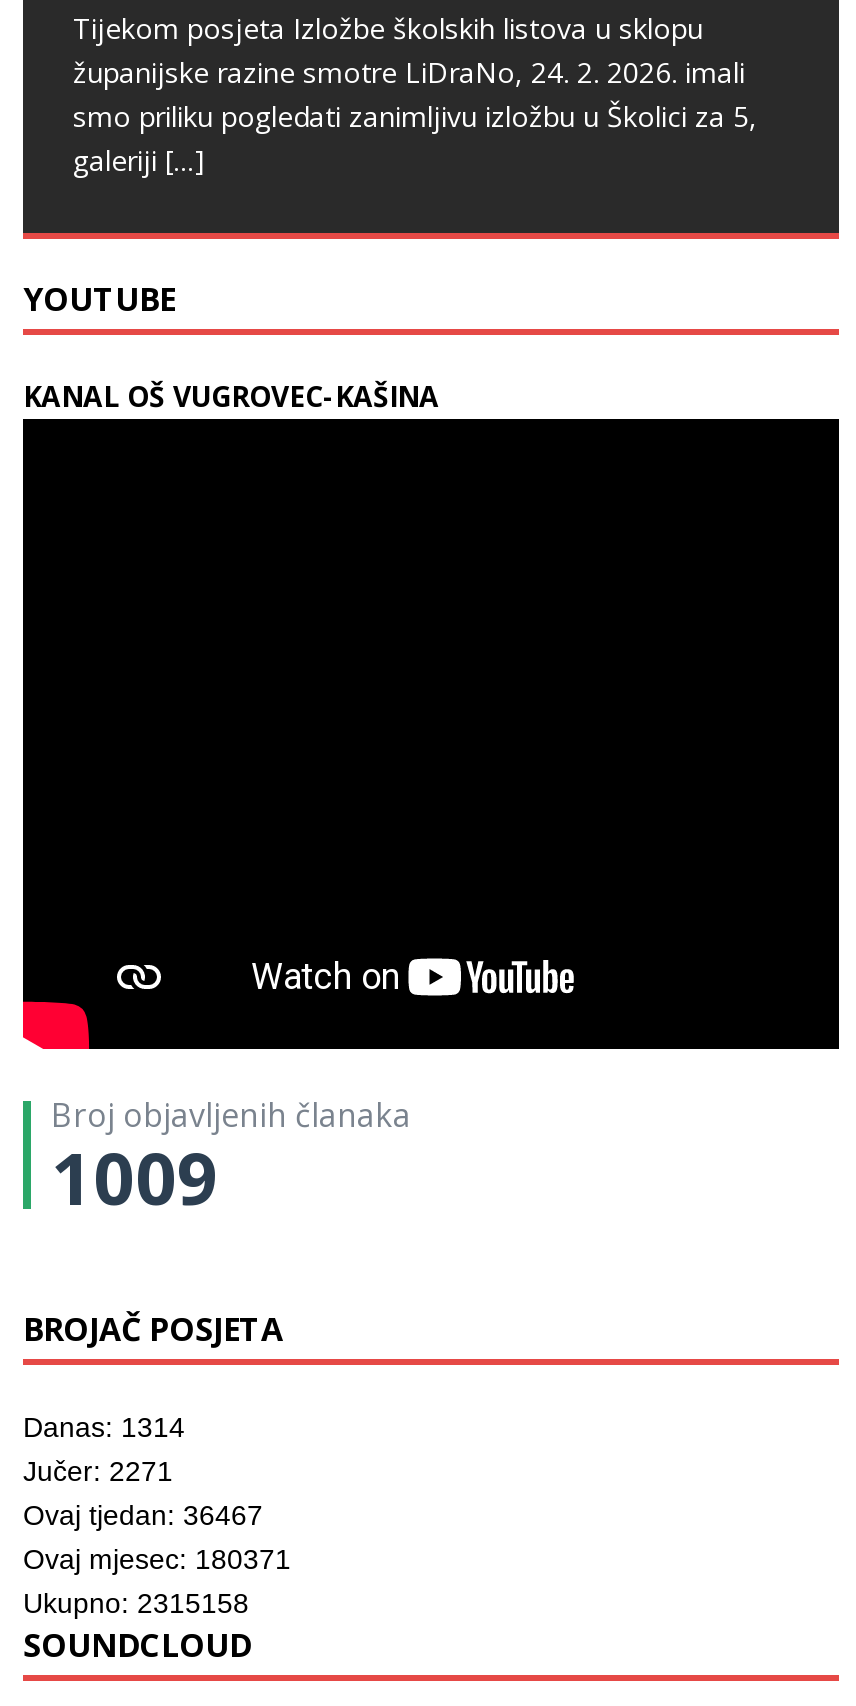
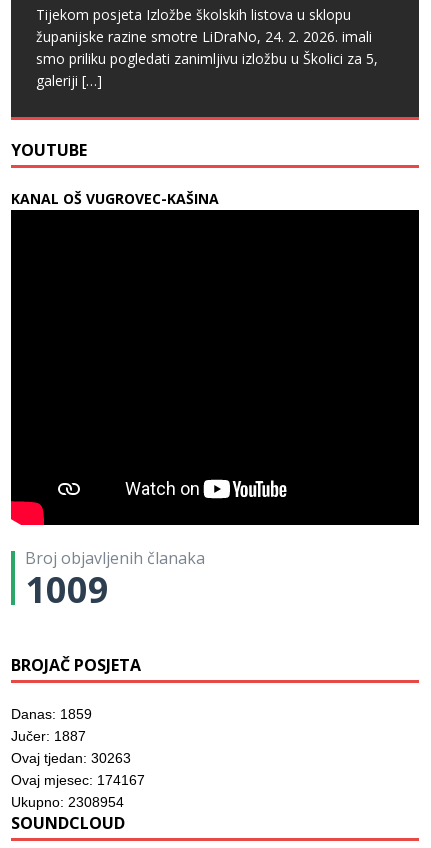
[23,1411,185,1443] Danas: 1314 -> [11,706,92,722] Danas: 1859
[23,1455,173,1487] Jučer: 2271 -> [11,728,86,744] Jučer: 1887
[23,1499,263,1531] Ovaj tjedan: 36467 -> [11,750,131,766] Ovaj tjedan: 30263
[23,1543,291,1575] Ovaj mjesec: 180371 -> [11,772,145,788] Ovaj mjesec: 174167
[23,1587,249,1619] Ukupno: 2315158 -> [11,794,124,810] Ukupno: 2308954

